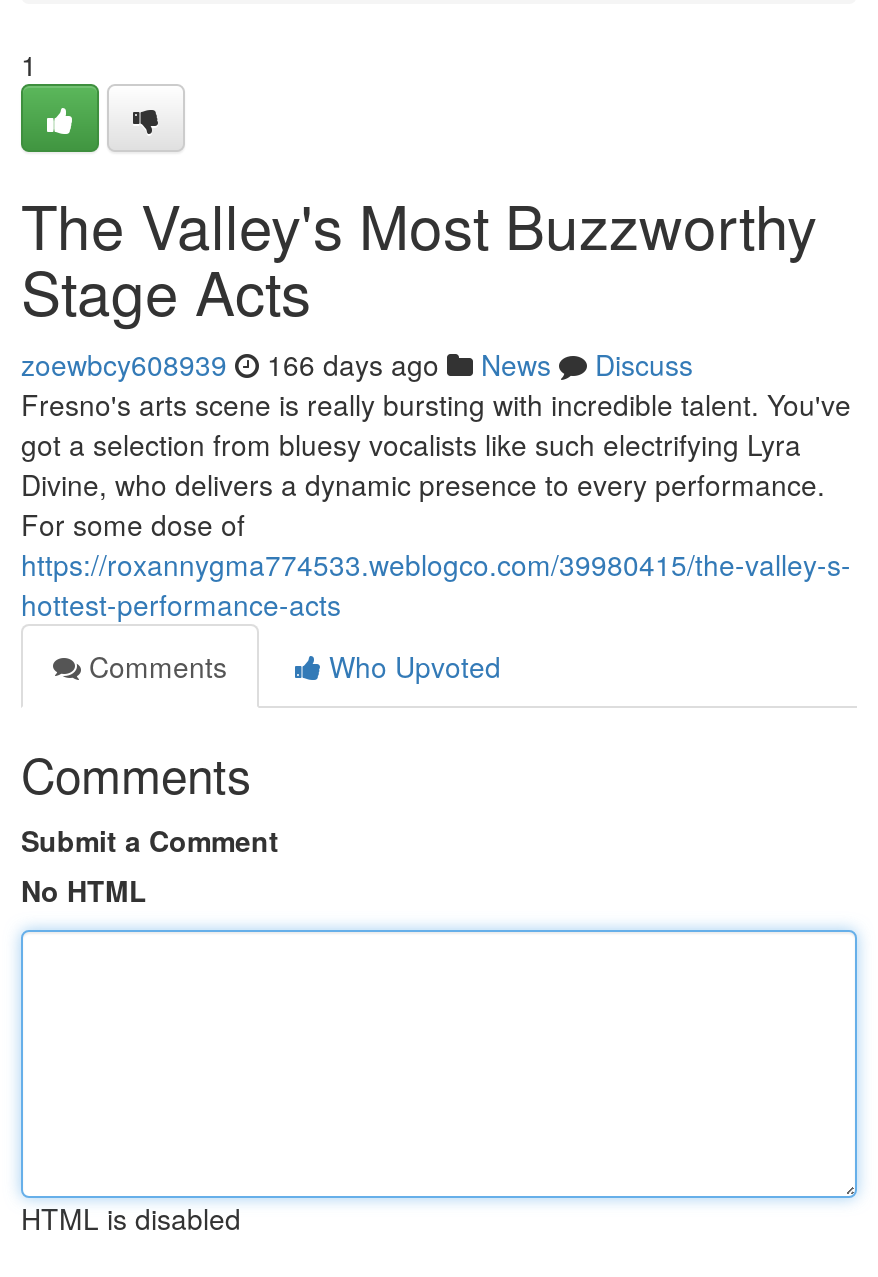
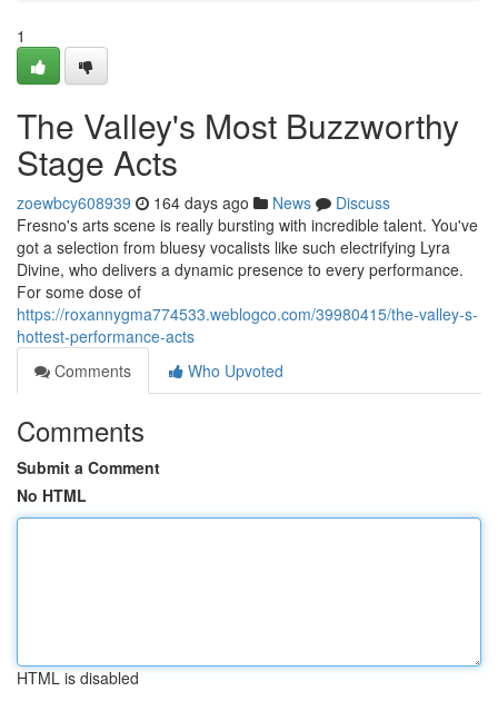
[21,344,693,384] zoewbcy608939 166 days ago News Discuss -> [17,191,390,214] zoewbcy608939 164 days ago News Discuss

